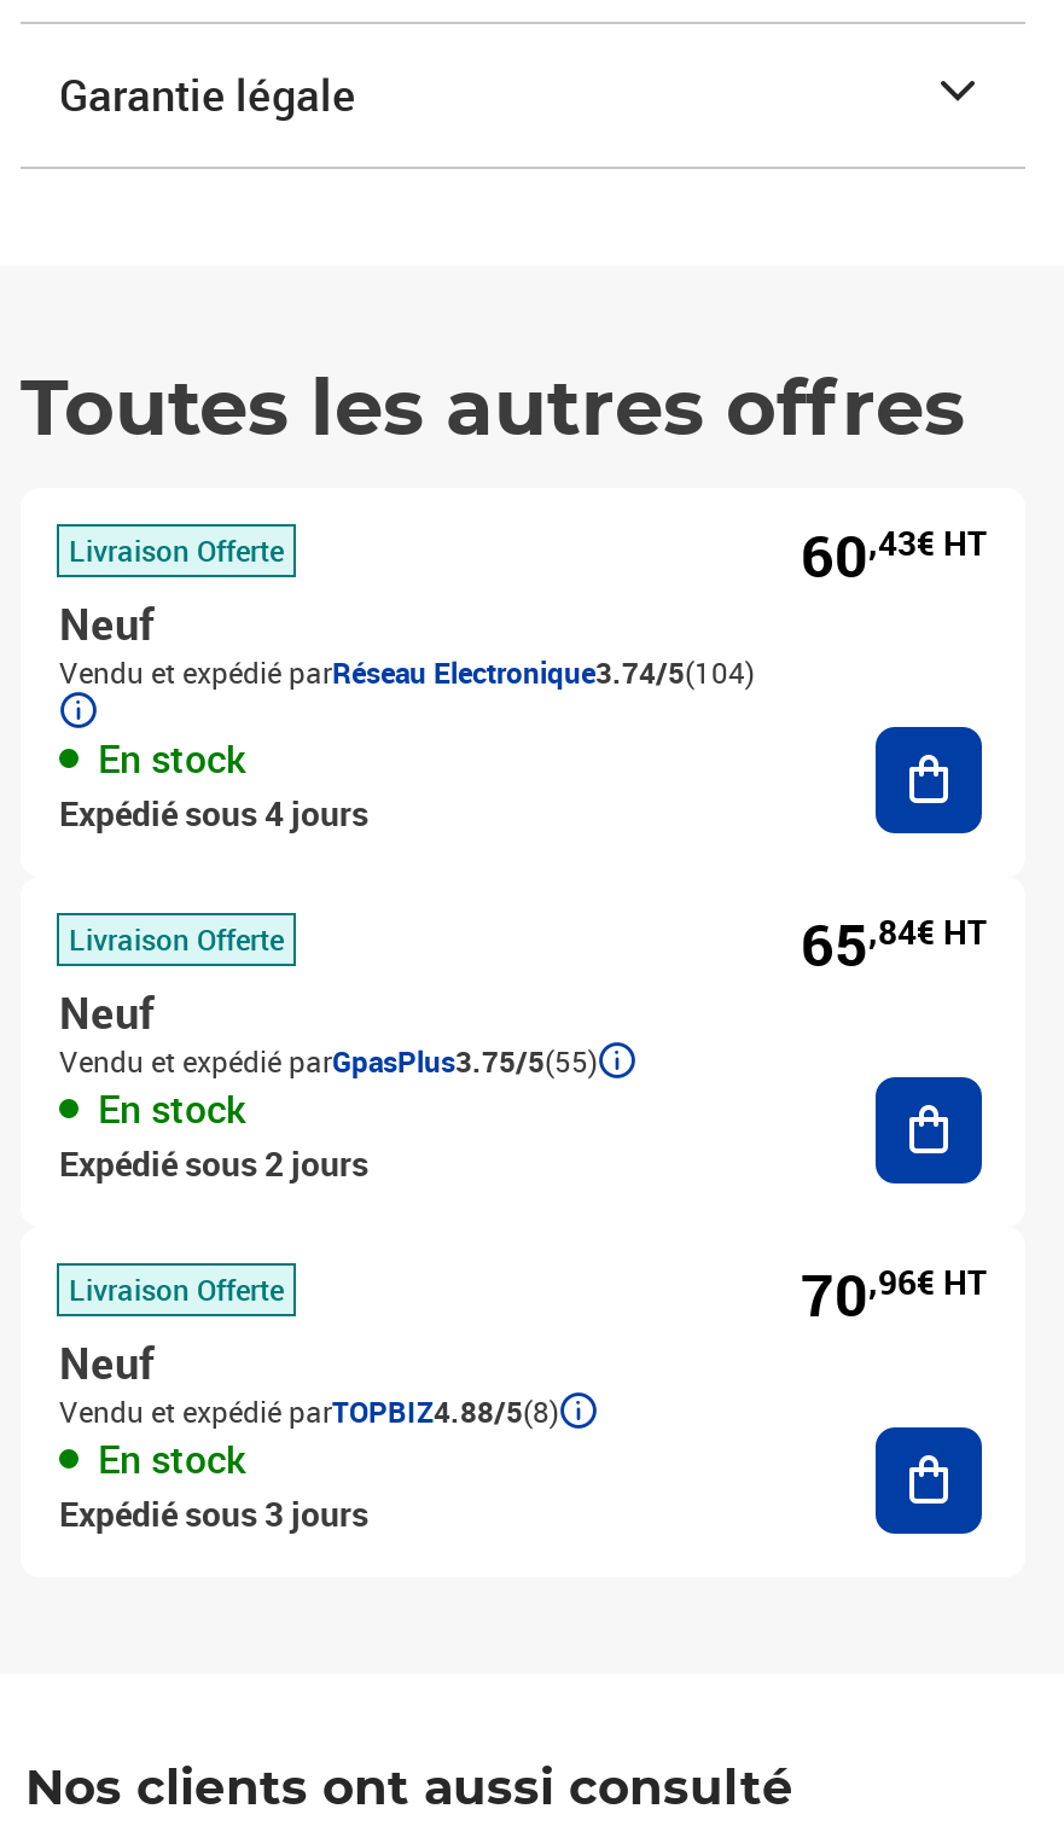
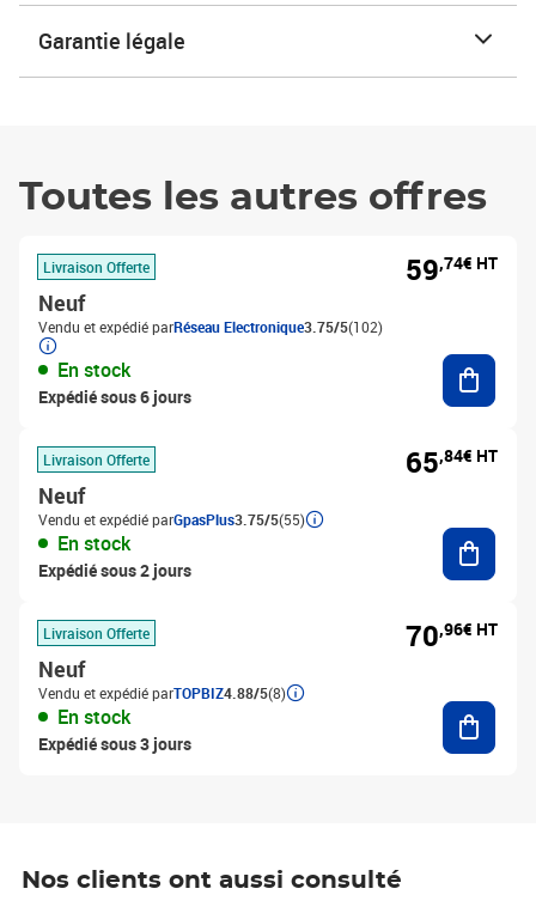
[801,517,987,594] 60,43€ HT -> [406,250,498,288] 59,74€ HT
[59,652,755,691] Vendu et expédié parRéseau Electronique3.74/5(104) -> [38,317,383,336] Vendu et expédié parRéseau Electronique3.75/5(102)
[59,790,368,836] Expédié sous 4 jours -> [38,385,191,408] Expédié sous 6 jours

